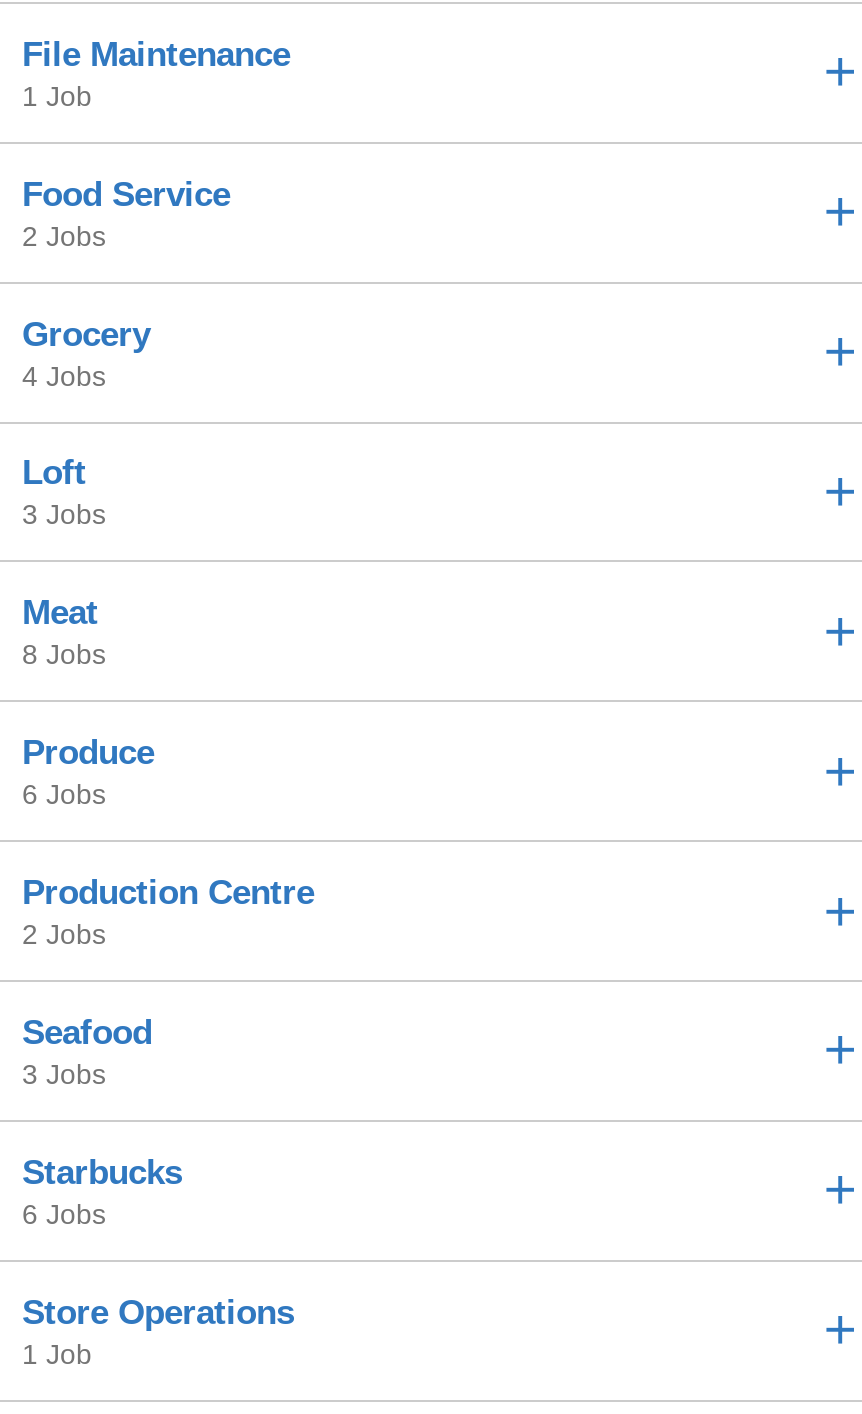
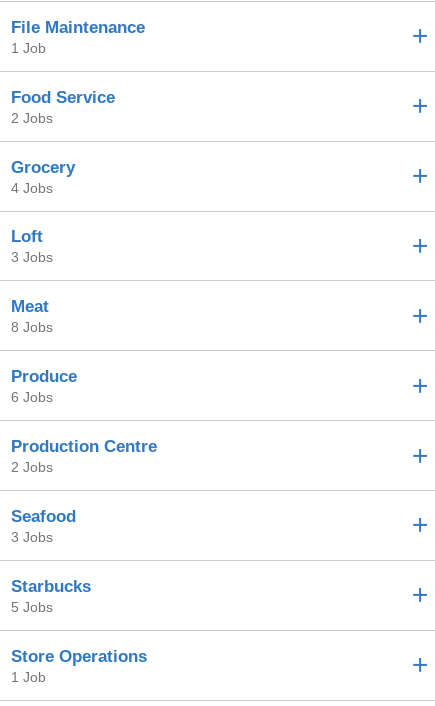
[22,1198,106,1230] 6 Jobs -> [11,599,53,615] 5 Jobs

